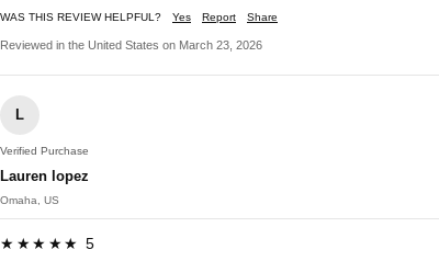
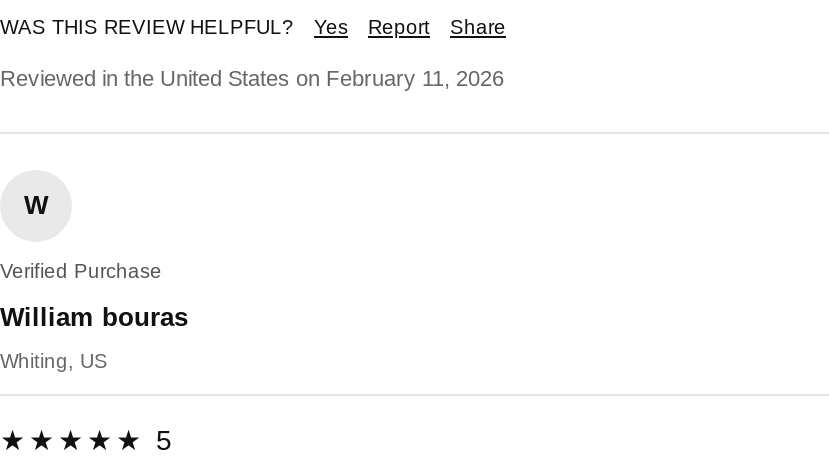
[0,39,262,52] Reviewed in the United States on March 23, 2026 -> [0,67,504,91] Reviewed in the United States on February 11, 2026
[15,107,24,123] L -> [24,191,48,221] W
[0,168,89,185] Lauren lopez -> [0,303,188,333] William bouras
[0,194,59,206] Omaha, US -> [0,351,108,373] Whiting, US

